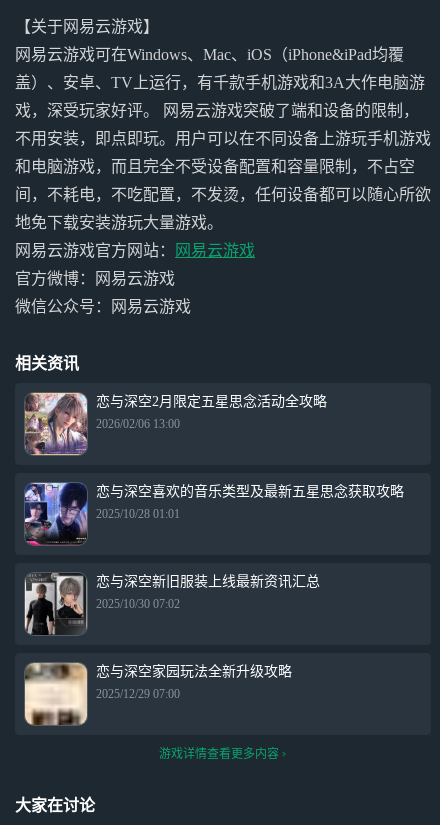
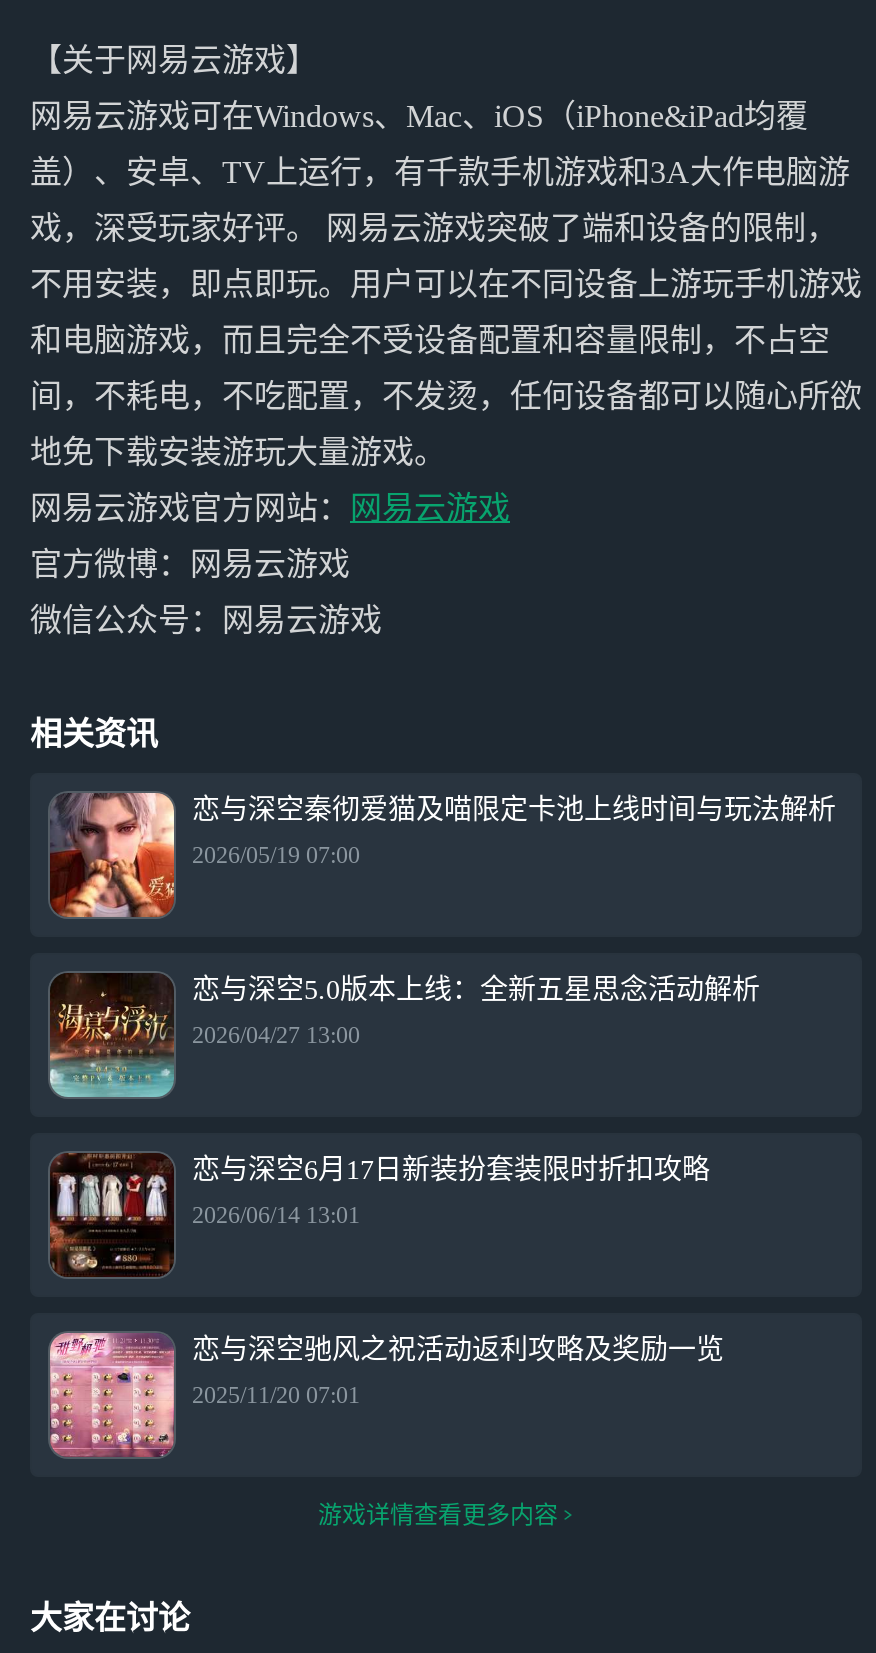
[24,392,327,456] [image] | 恋与深空2月限定五星思念活动全攻略 -> [50,791,836,919] [image] | 恋与深空秦彻爱猫及喵限定卡池上线时间与玩法解析
[96,417,180,431] 2026/02/06 13:00 -> [192,841,360,869] 2026/05/19 07:00
[24,482,404,546] [image] | 恋与深空喜欢的音乐类型及最新五星思念获取攻略 -> [48,971,760,1099] [image] | 恋与深空5.0版本上线：全新五星思念活动解析
[96,507,180,521] 2025/10/28 01:01 -> [192,1021,360,1049] 2026/04/27 13:00
[24,572,320,635] [image] | 恋与深空新旧服装上线最新资讯汇总 -> [48,1153,710,1277] [image] | 恋与深空6月17日新装扮套装限时折扣攻略
[96,597,180,611] 2025/10/30 07:02 -> [192,1201,360,1229] 2026/06/14 13:01
[24,662,292,726] [image] | 恋与深空家园玩法全新升级攻略 -> [48,1331,724,1459] [image] | 恋与深空驰风之祝活动返利攻略及奖励一览
[96,687,180,701] 2025/12/29 07:00 -> [192,1381,360,1409] 2025/11/20 07:01

